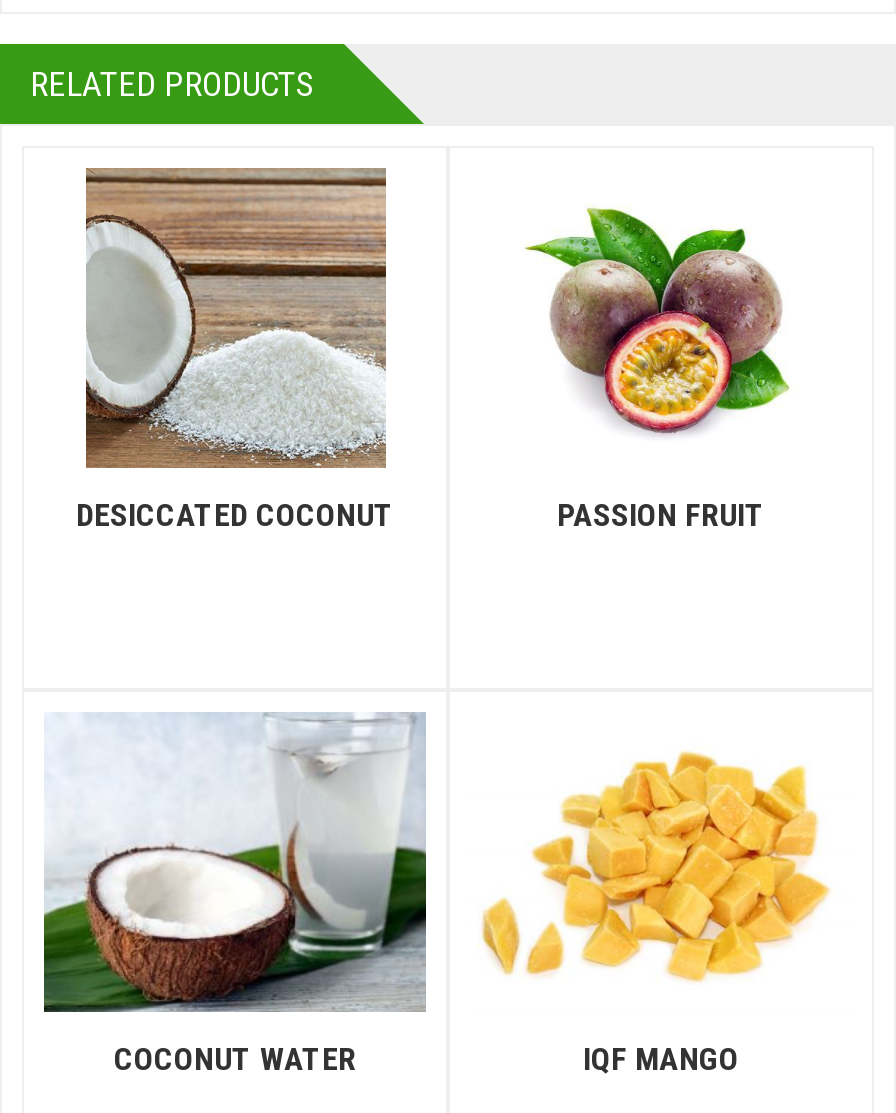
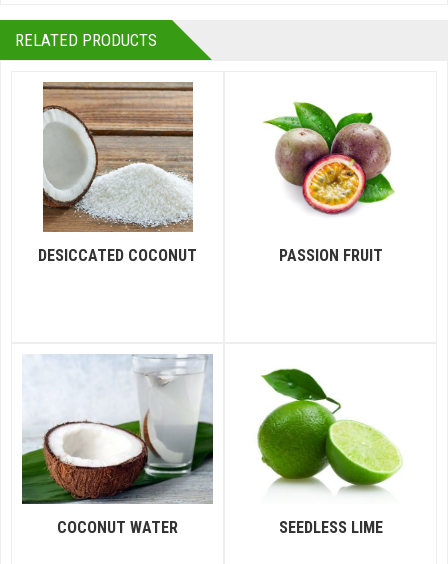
[480,742,830,1078] [image] | IQF MANGO -> [241,368,414,537] [image] | SEEDLESS LIME

